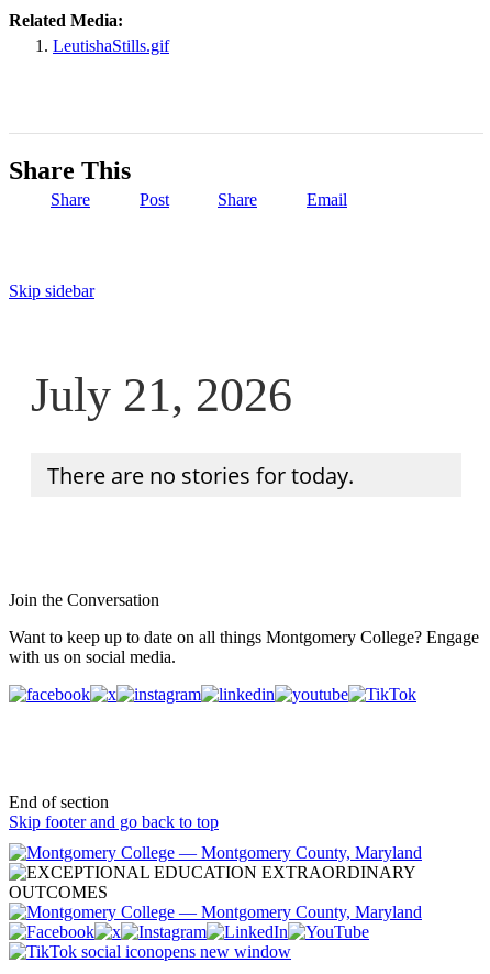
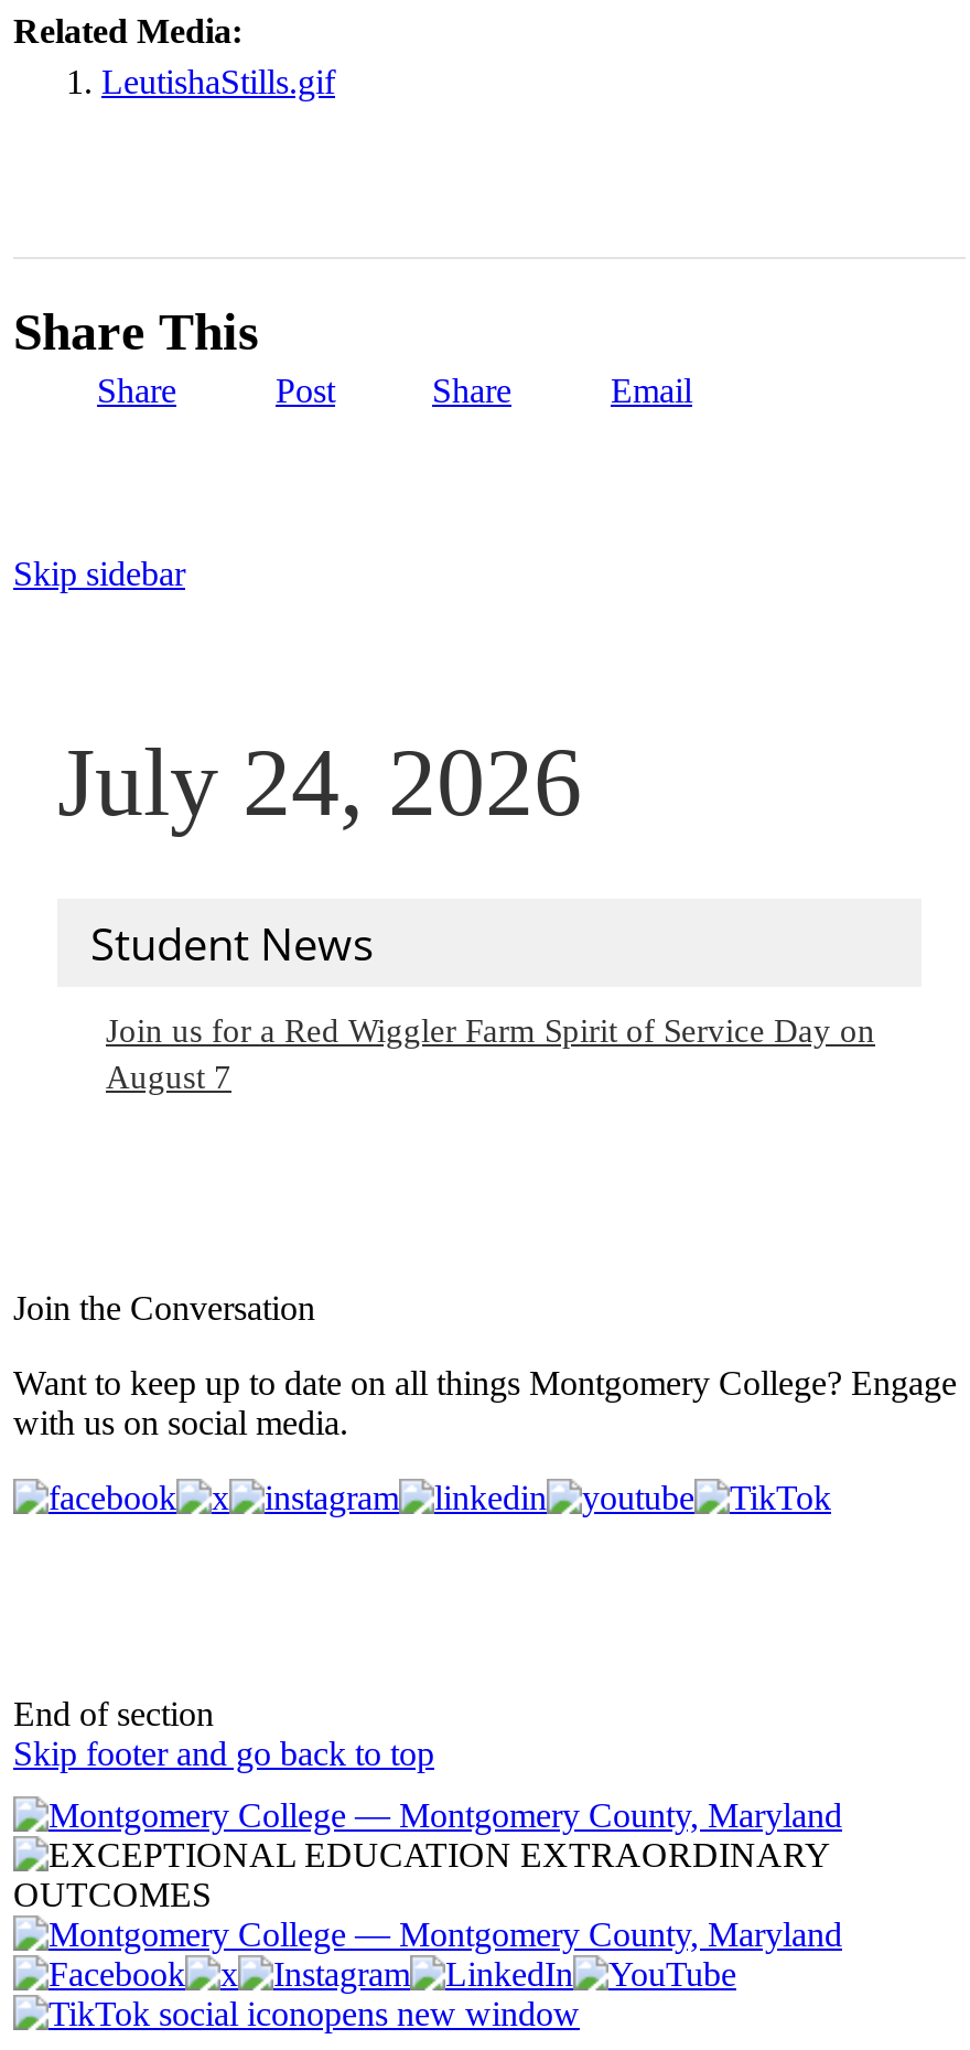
[31,369,354,490] July 21, 2026 | There are no stories for today. -> [57,730,875,1096] July 24, 2026 | Student News | Join us for a Red Wiggler Farm Spirit of Service Day on | August 7

